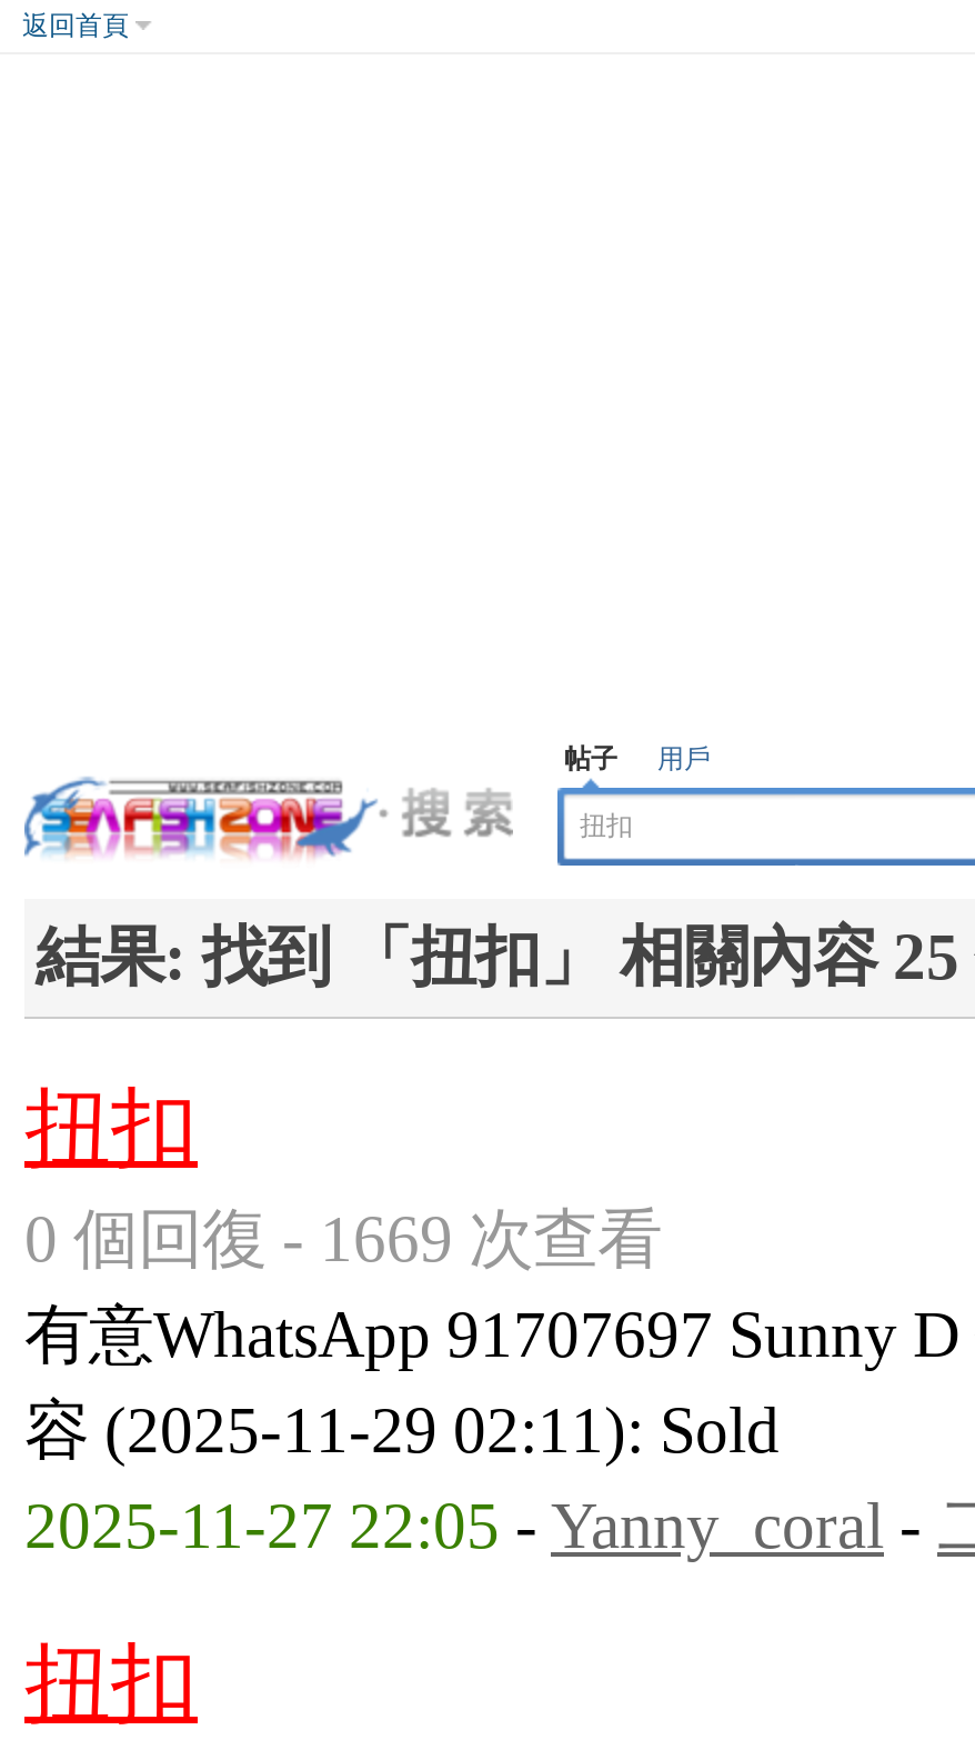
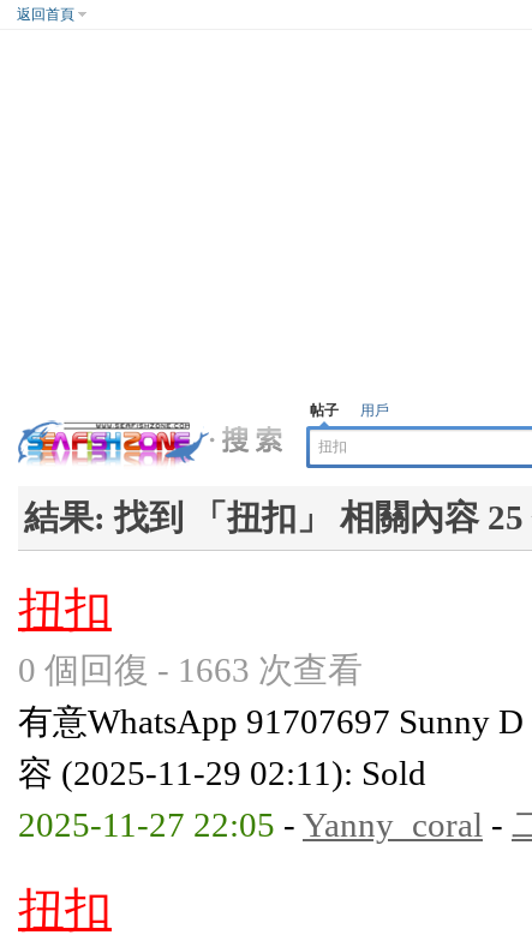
[24,1203,662,1274] 0 個回復 - 1669 次查看 -> [18,651,363,689] 0 個回復 - 1663 次查看

